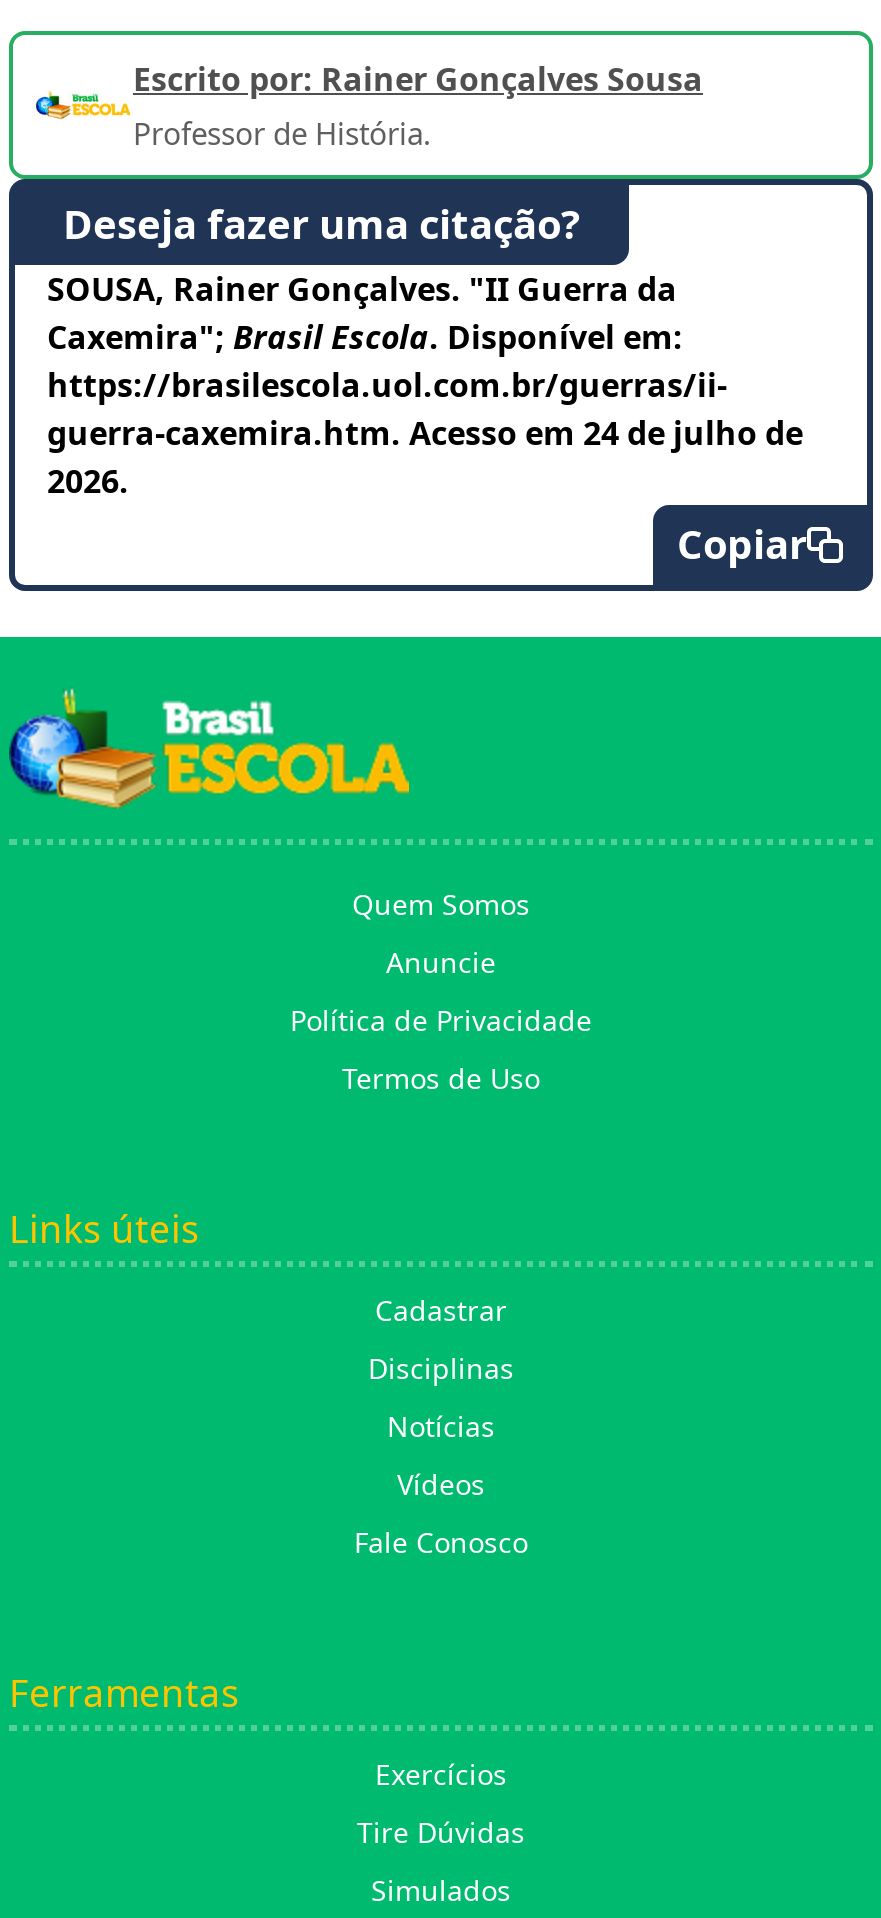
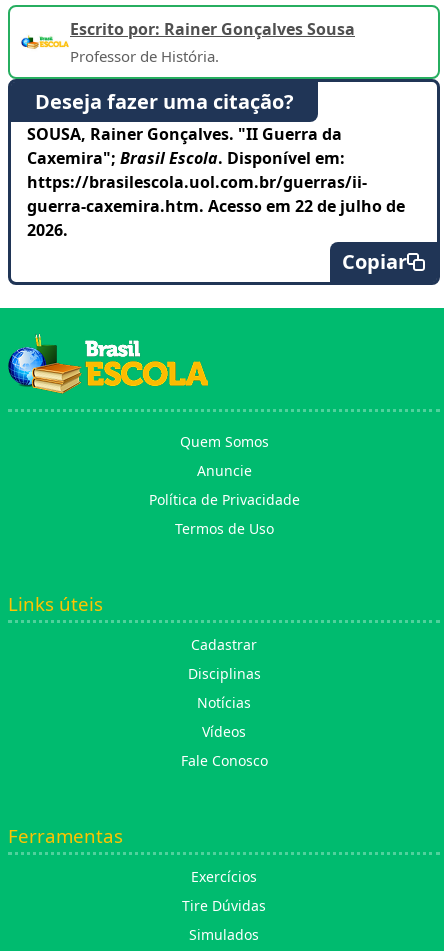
[47,411,803,455] guerra-caxemira.htm. Acesso em 24 de julho de -> [27,195,405,217] guerra-caxemira.htm. Acesso em 22 de julho de

